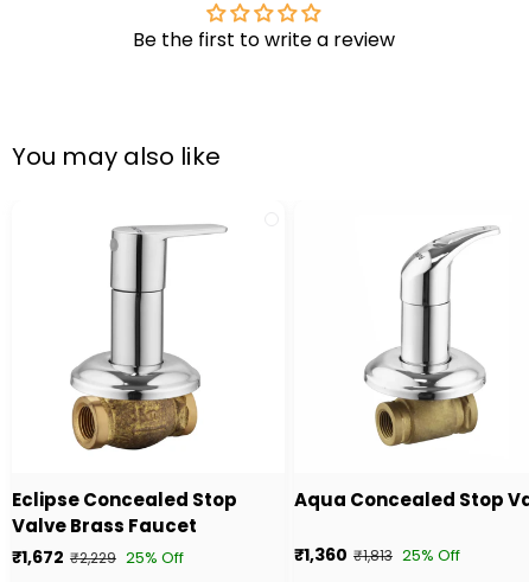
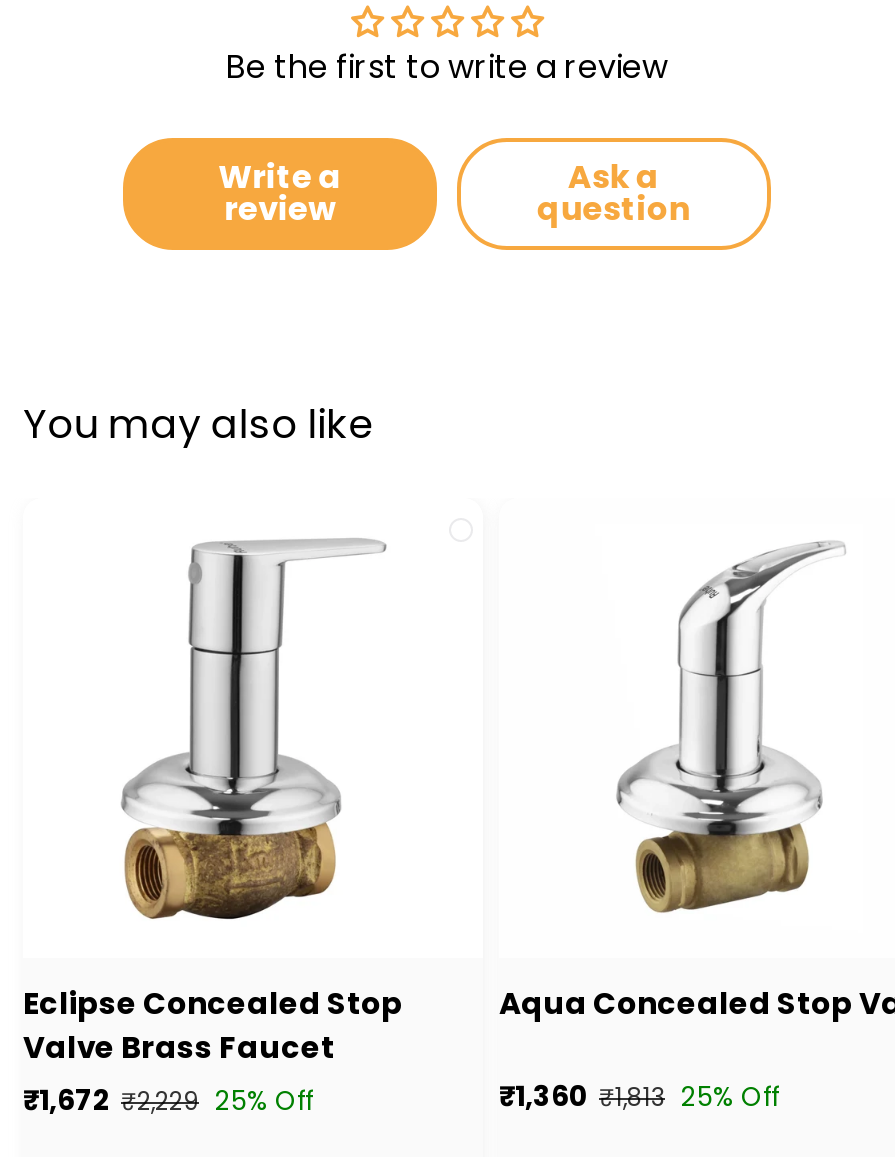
none -> [218,154,342,232] Write a | review
none -> [537,154,691,232] Ask a | question

